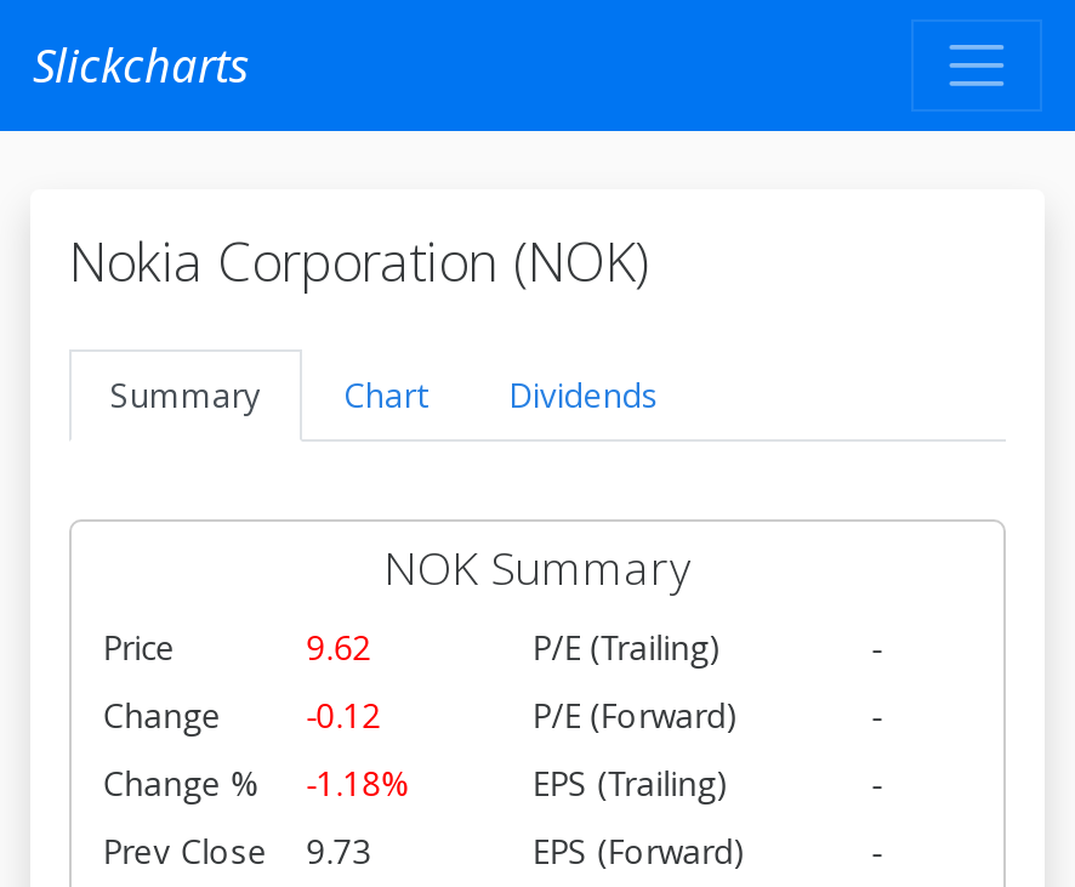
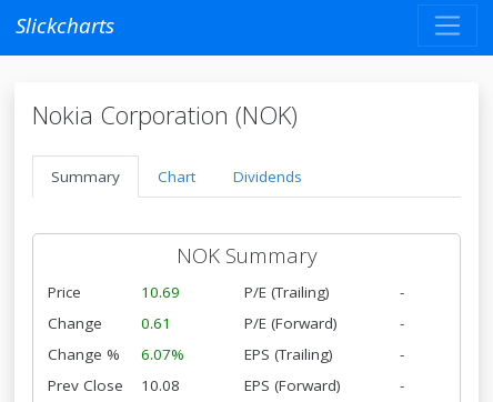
[306,627,372,671] 9.62 -> [141,283,180,302] 10.69
[103,695,382,739] Change -0.12 -> [48,314,171,334] Change 0.61
[103,763,411,807] Change % -1.18% -> [48,345,184,365] Change % 6.07%
[103,831,372,875] Prev Close 9.73 -> [48,376,180,396] Prev Close 10.08

